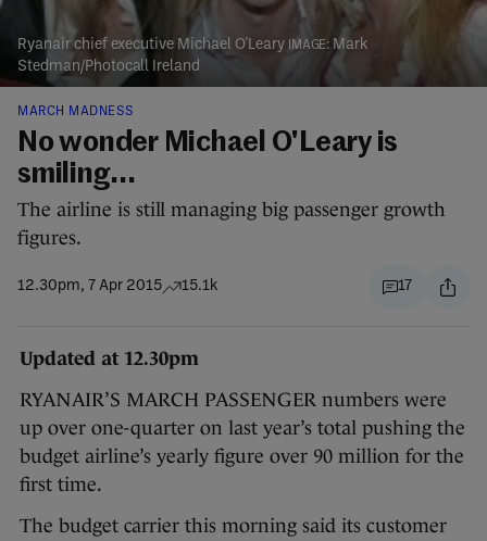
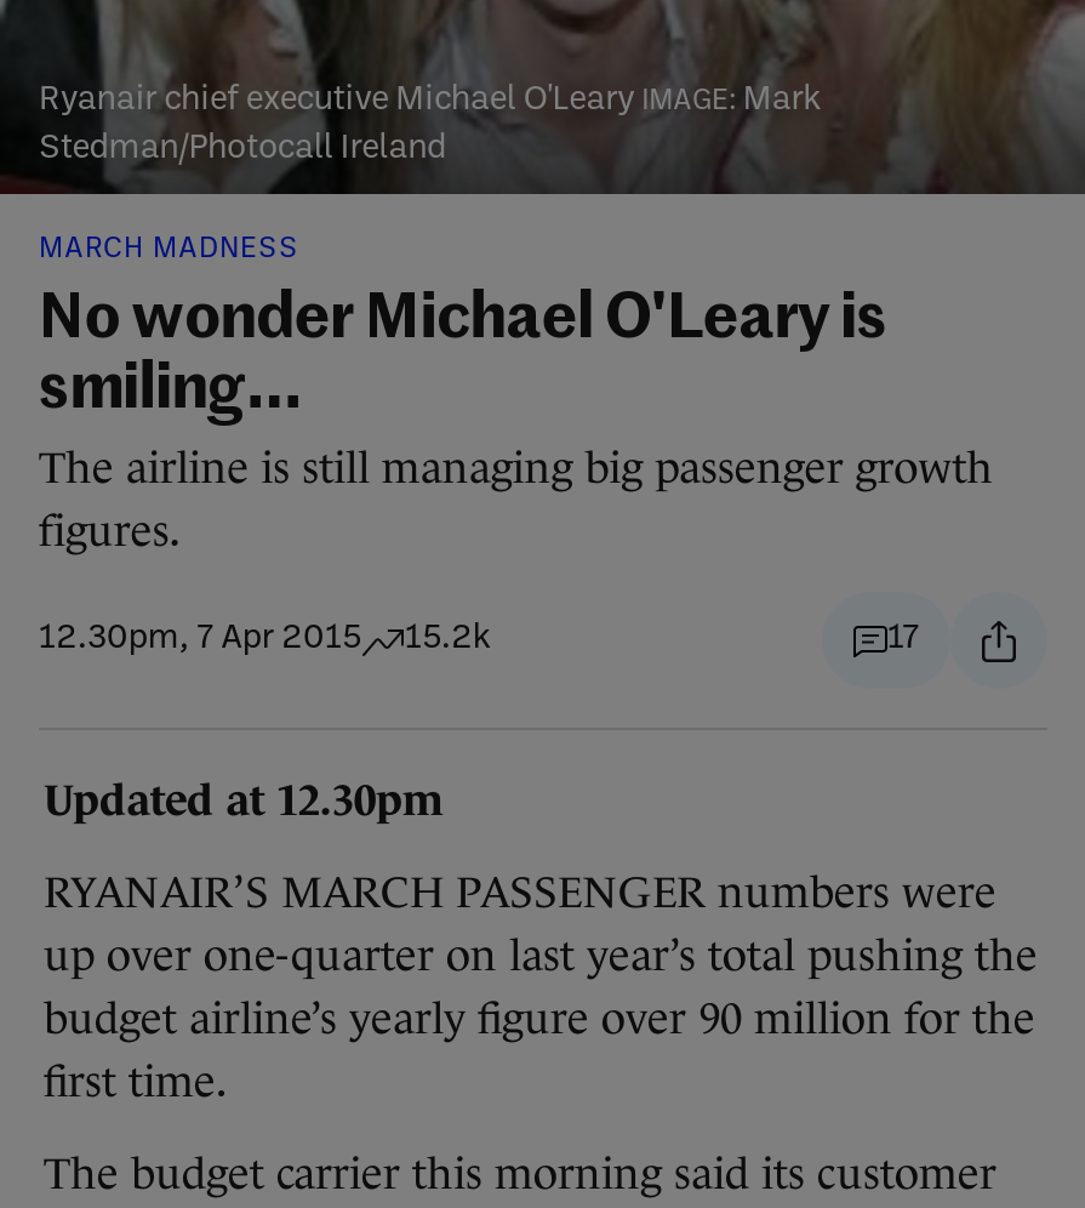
[17,279,217,295] 12.30pm, 7 Apr 2015 15.1k -> [39,622,490,658] 12.30pm, 7 Apr 2015 15.2k

